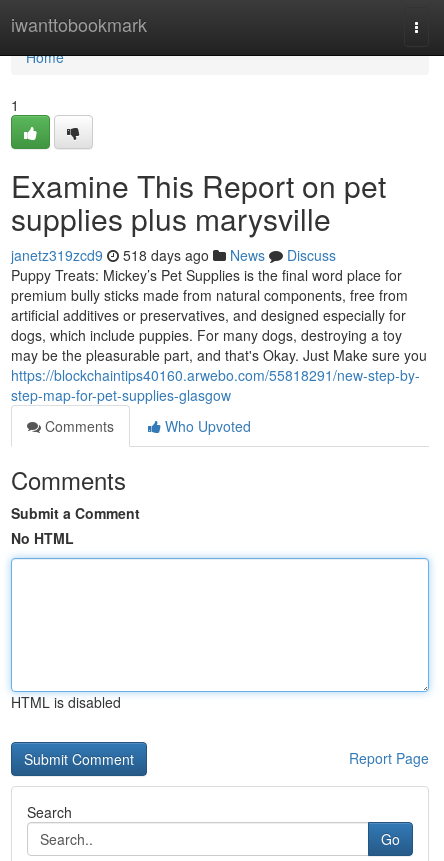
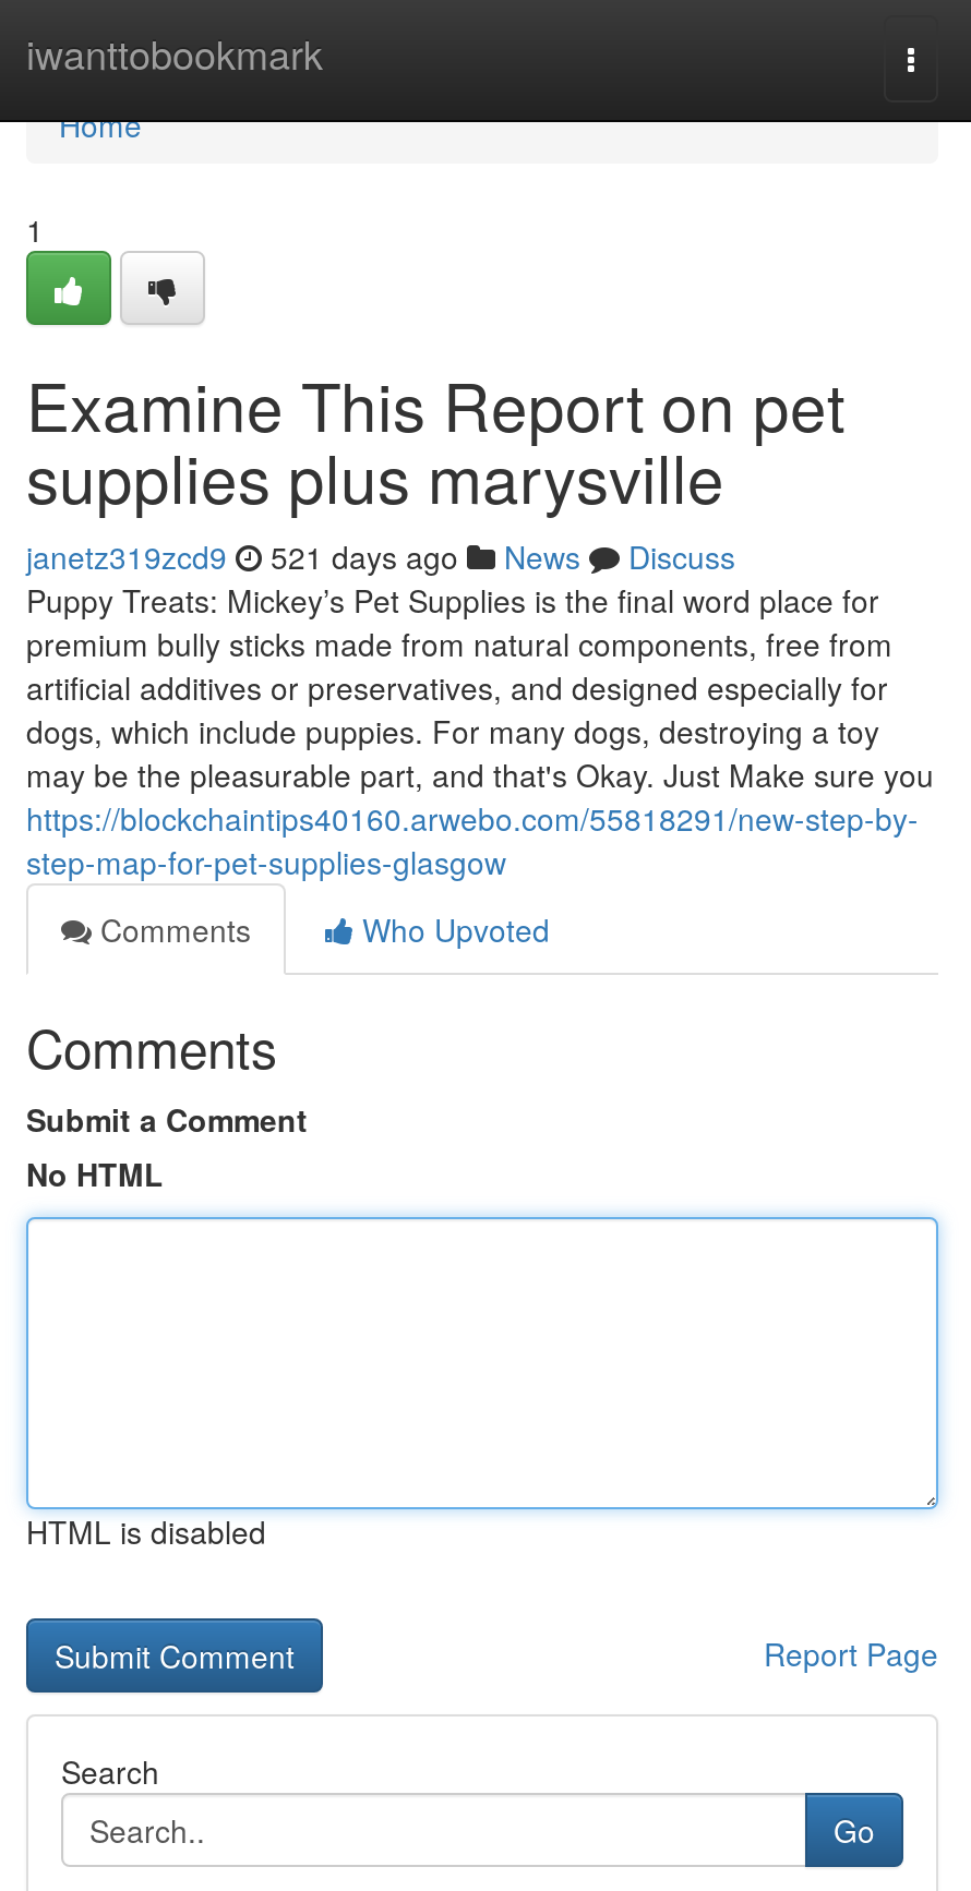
[11,245,336,265] janetz319zcd9 518 days ago News Discuss -> [26,534,735,578] janetz319zcd9 521 days ago News Discuss

